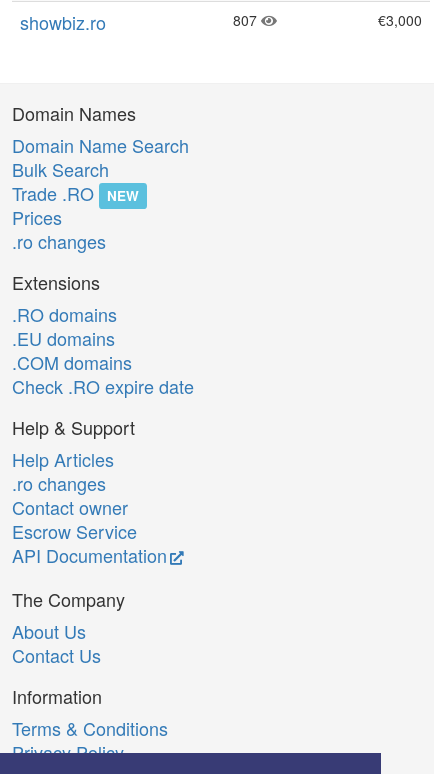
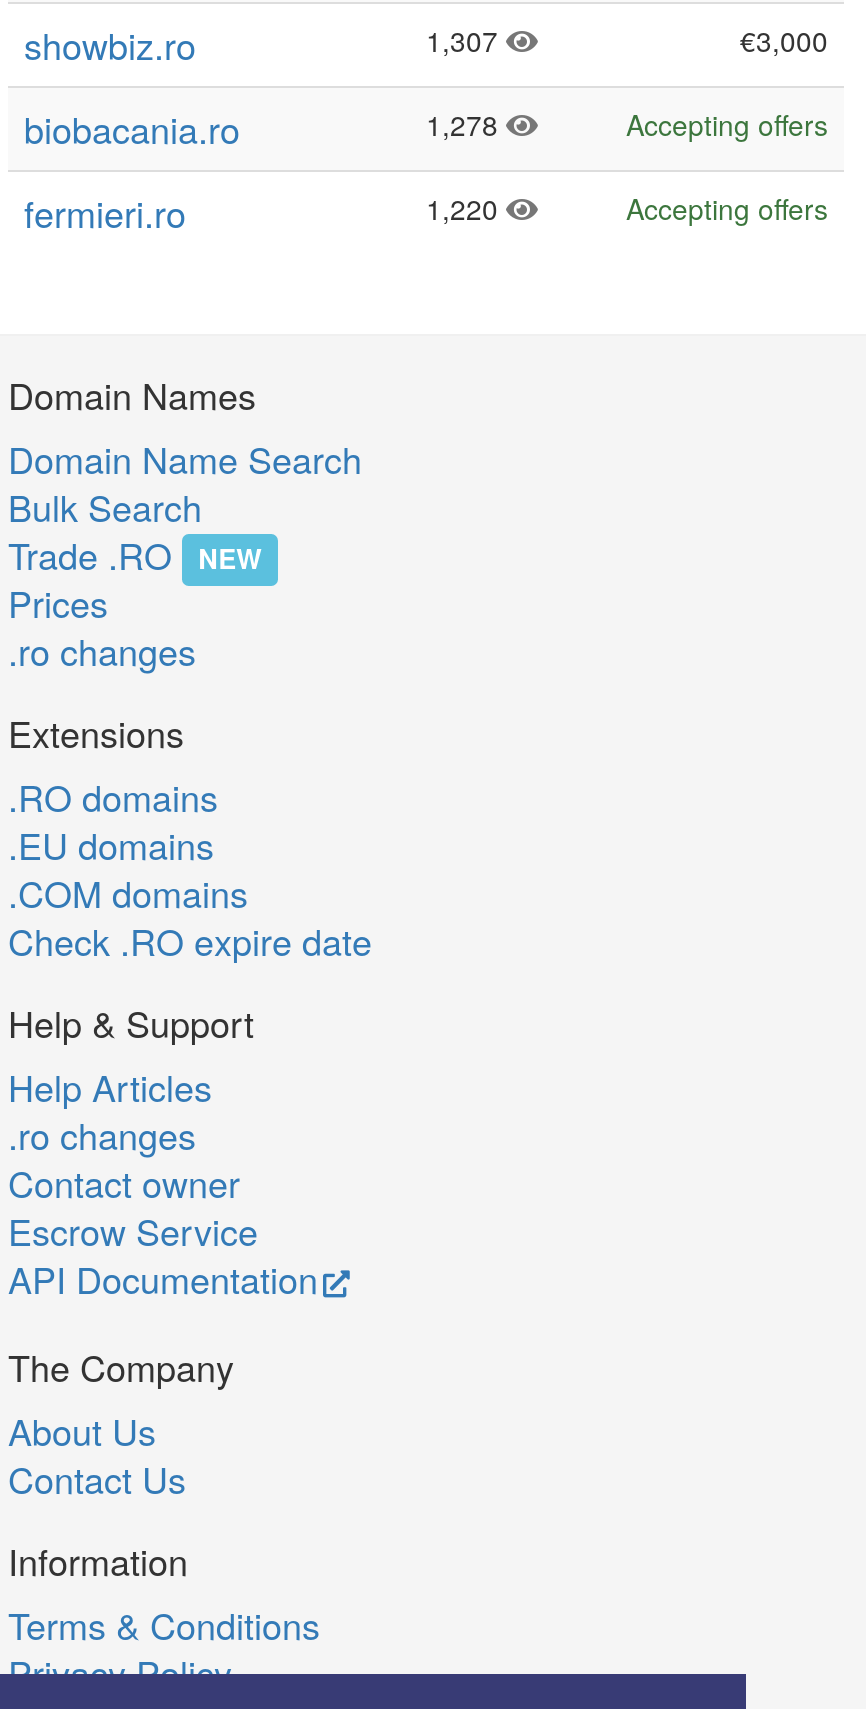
[233,10,261,30] 807 -> [426,20,506,60] 1,307
none -> [24,102,828,238] biobacania.ro | 1,278 | Accepting offers | fermieri.ro | 1,220 | Accepting offers

